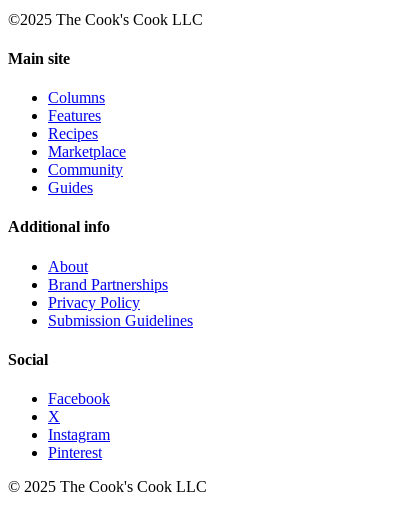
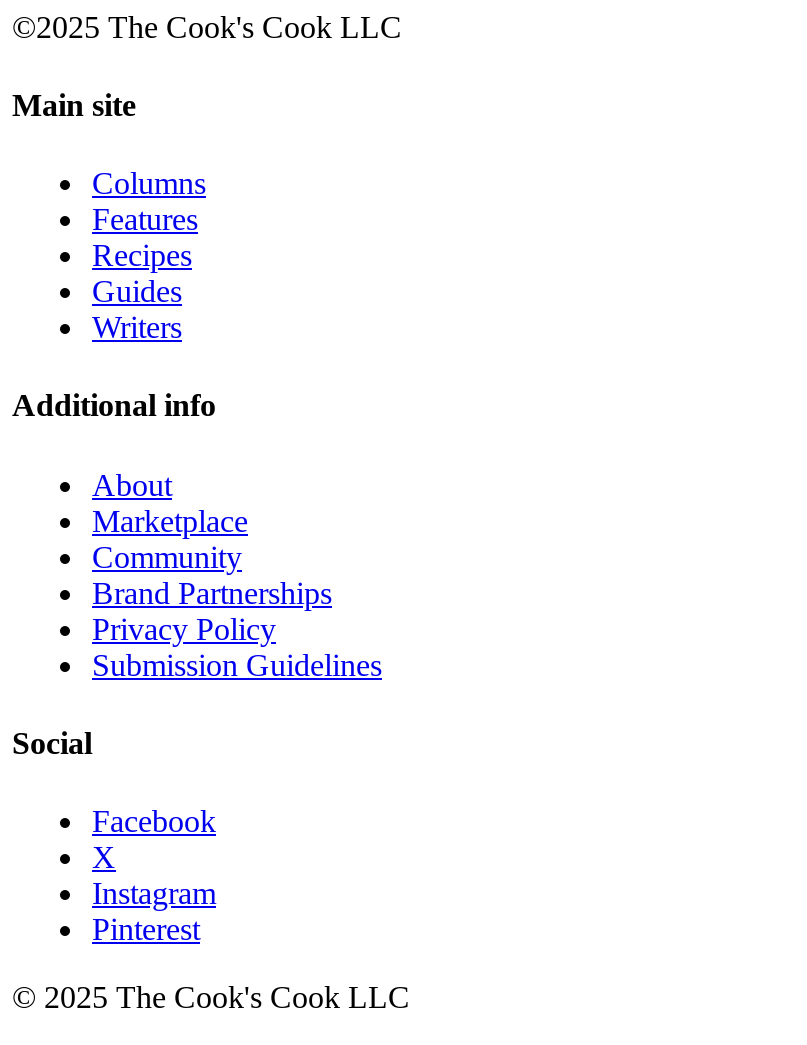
none -> [92,310,182,344] Writers
moved [48,143,126,178] -> [92,503,248,573]: Marketplace | Community
moved [8,179,110,275] -> [12,274,216,501]: Guides | Additional info | About

